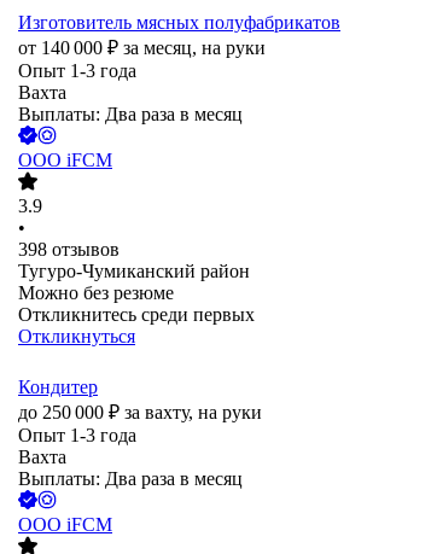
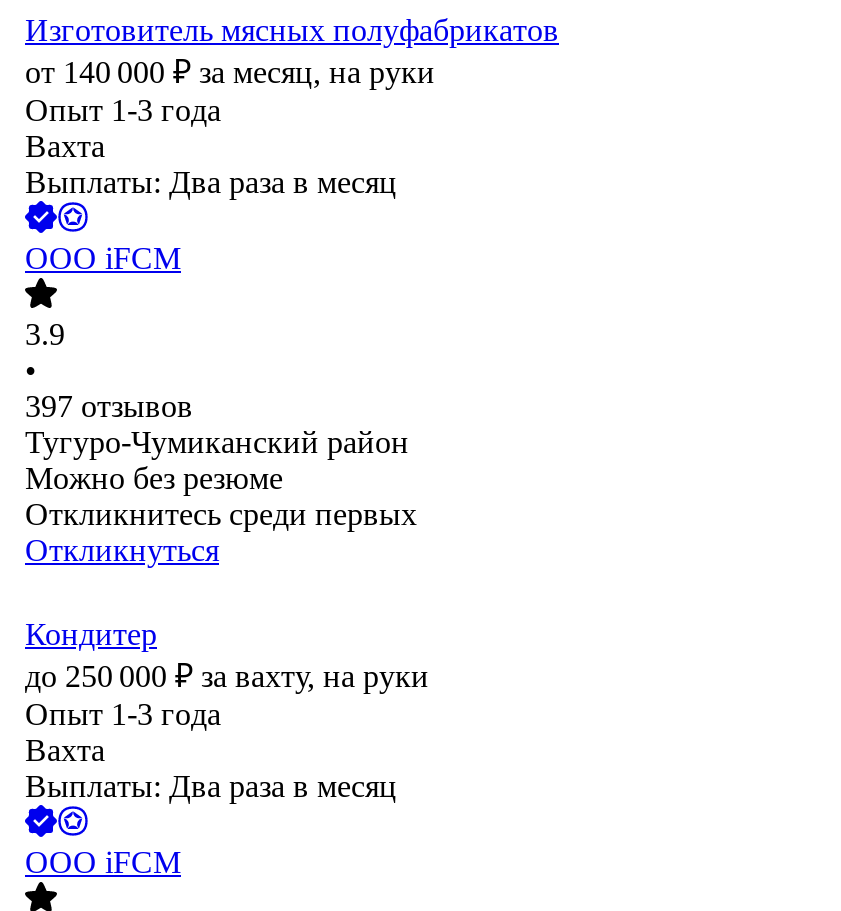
[18,239,120,260] 398 отзывов -> [25,390,193,424] 397 отзывов

